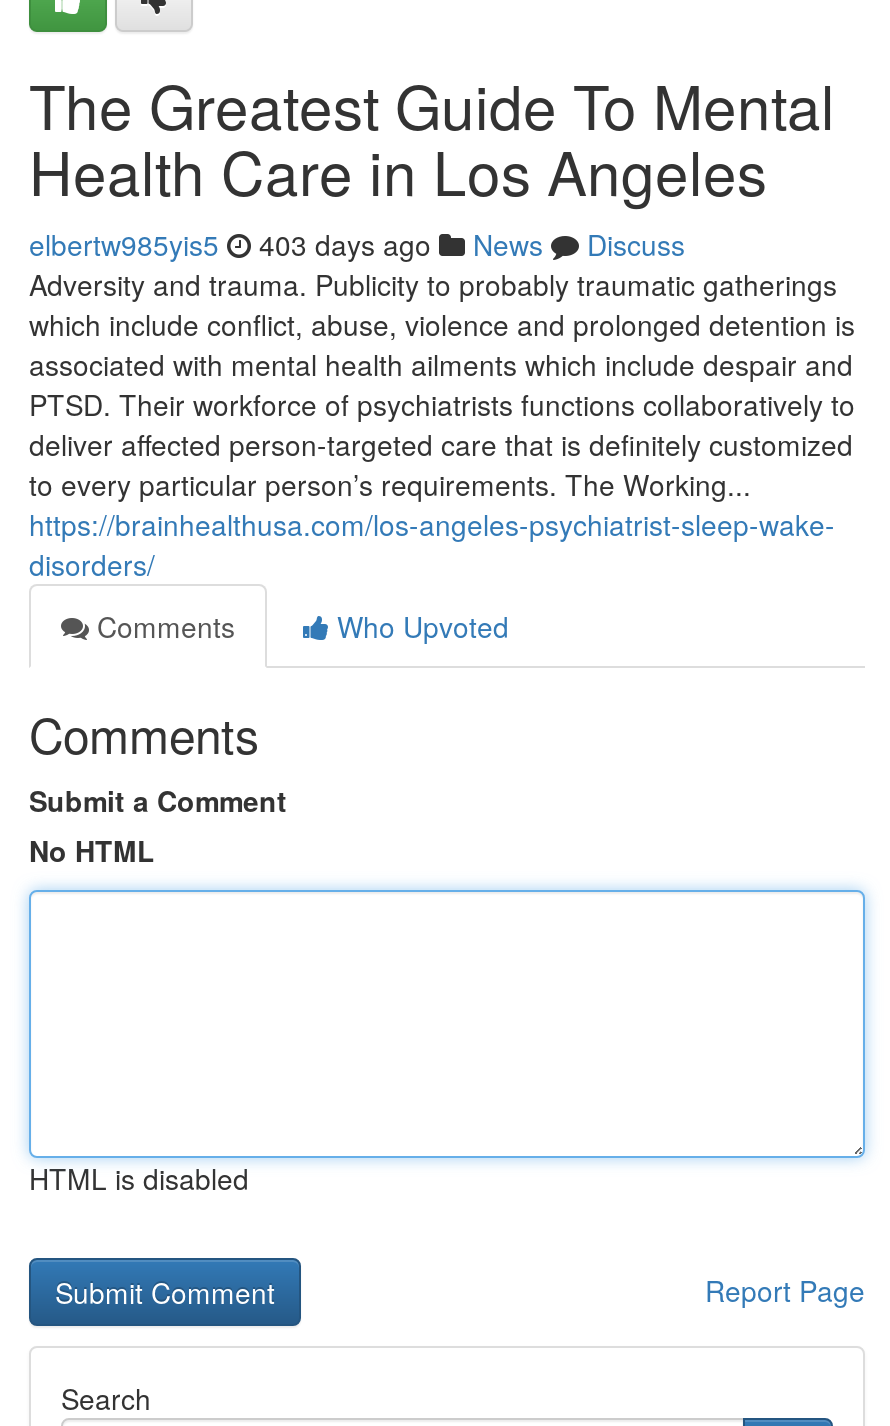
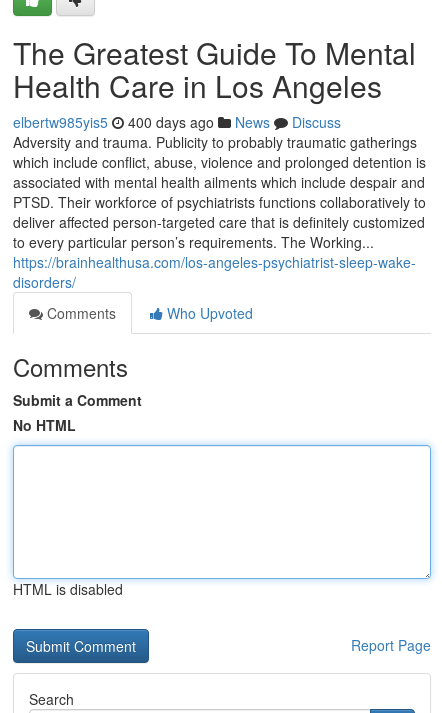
[29,224,685,264] elbertw985yis5 403 days ago News Discuss -> [13,112,341,132] elbertw985yis5 400 days ago News Discuss

